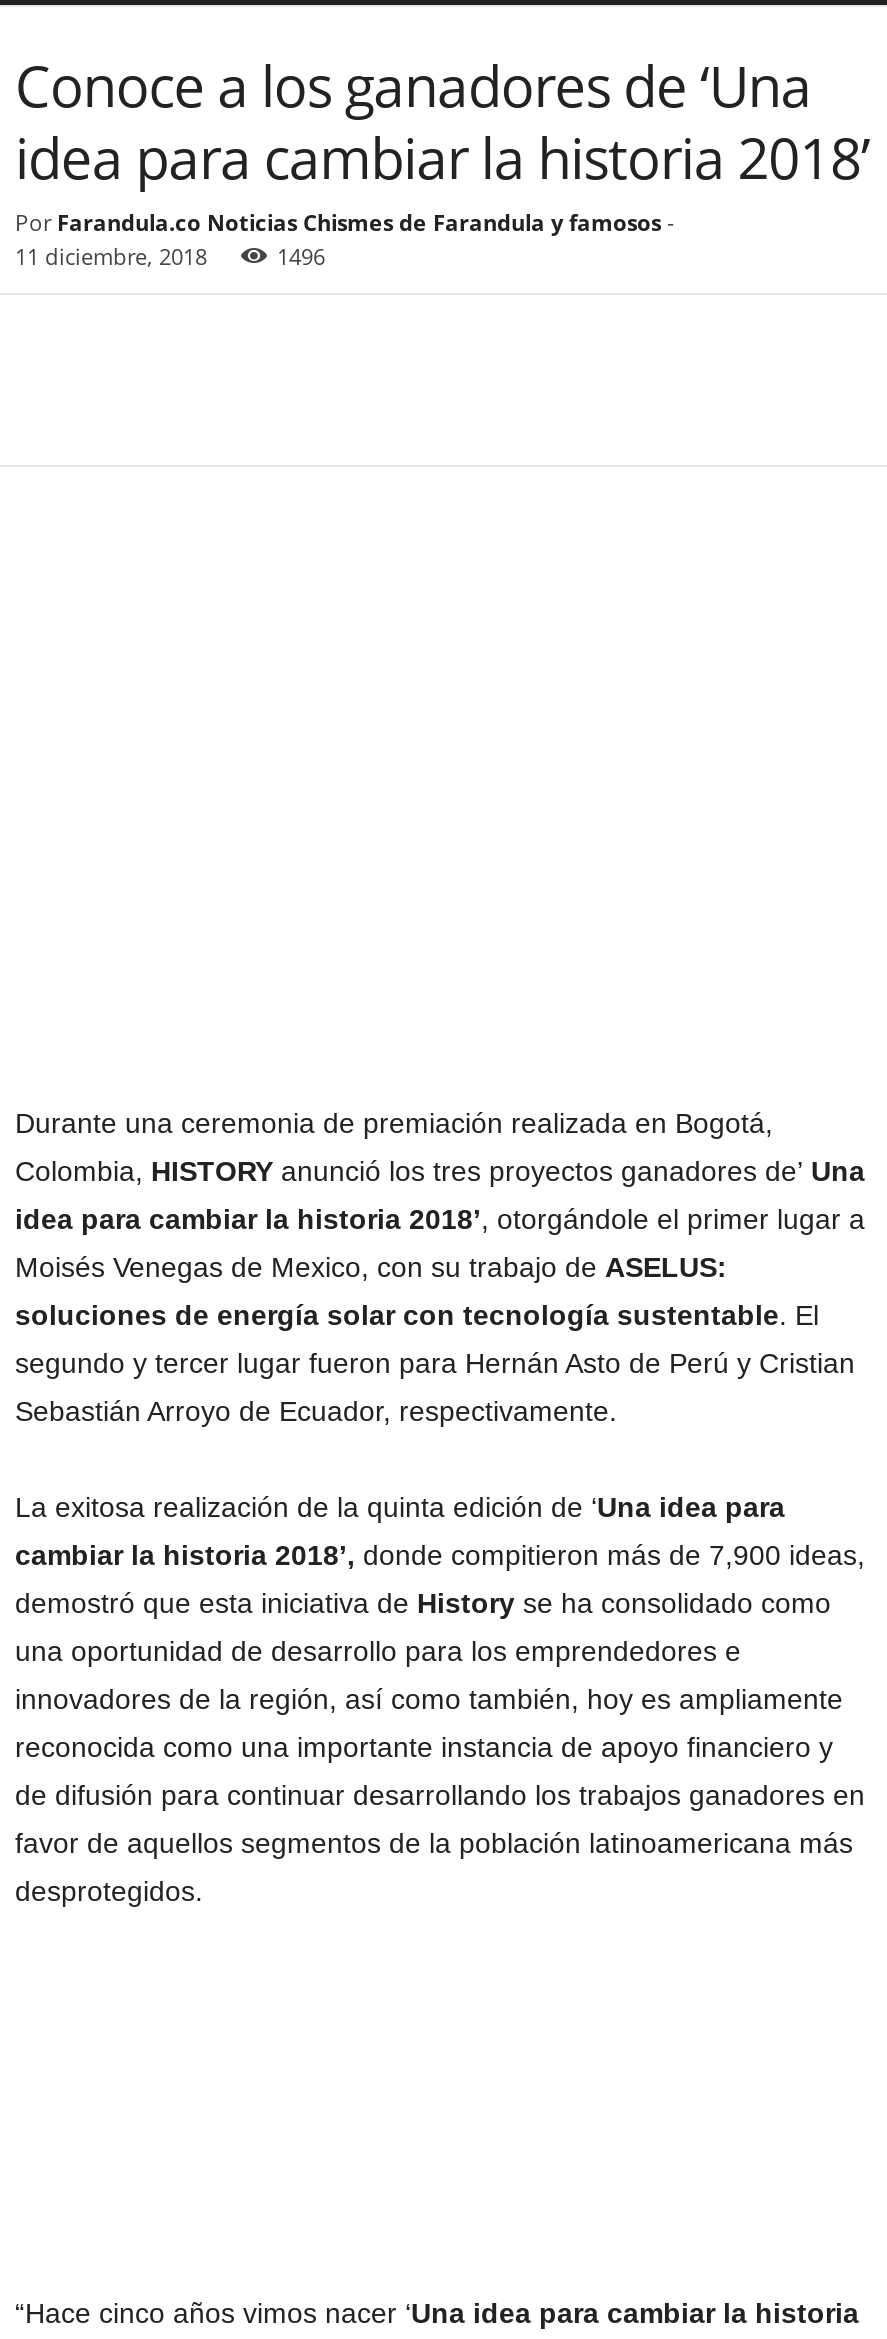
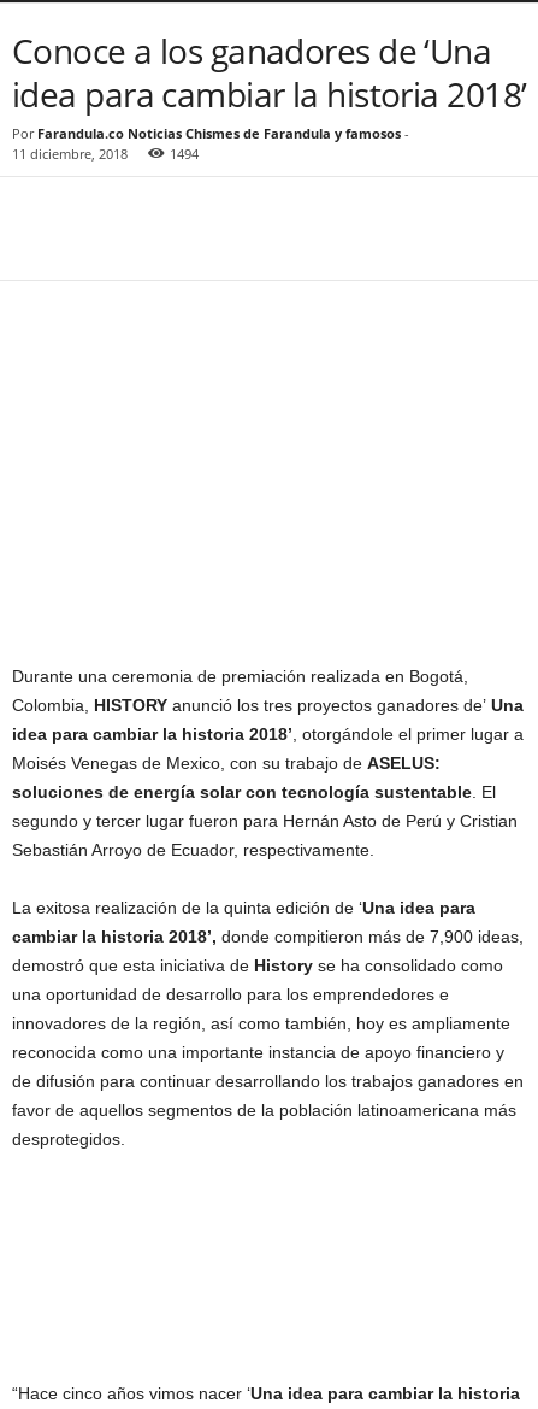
[277,241,325,271] 1496 -> [170,145,199,163] 1494

